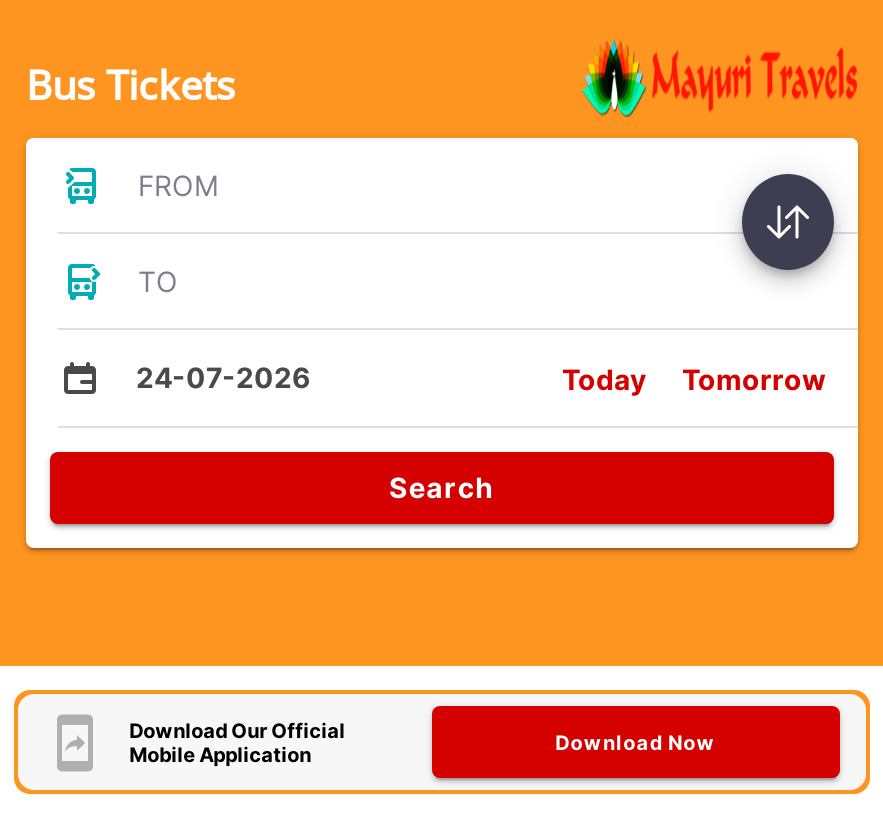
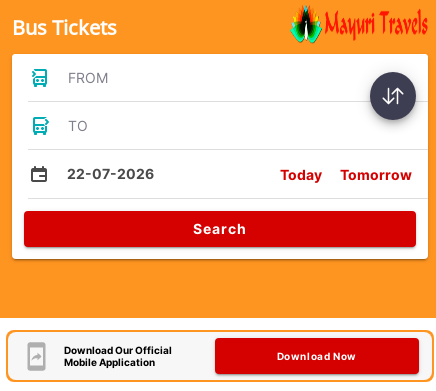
[136,360,310,394] 24-07-2026 -> [67,165,154,182] 22-07-2026

